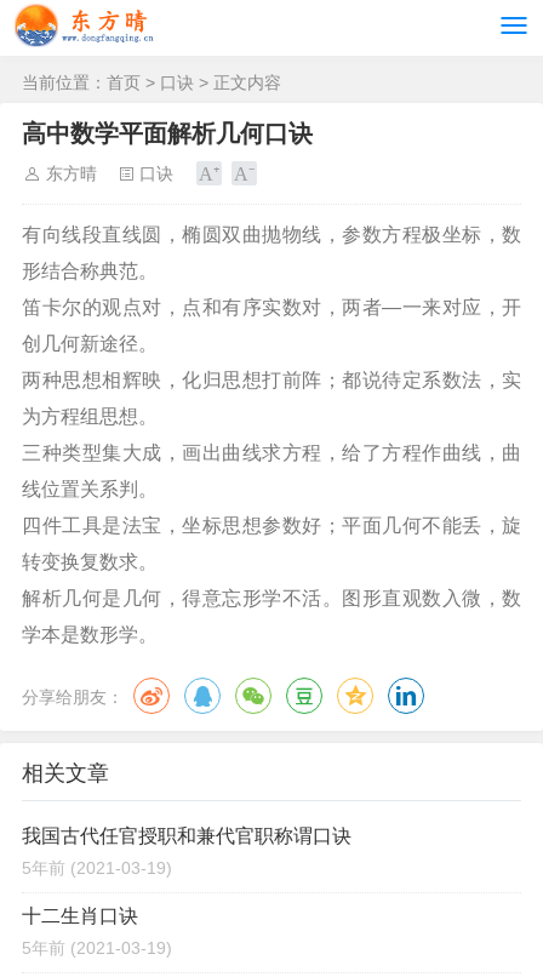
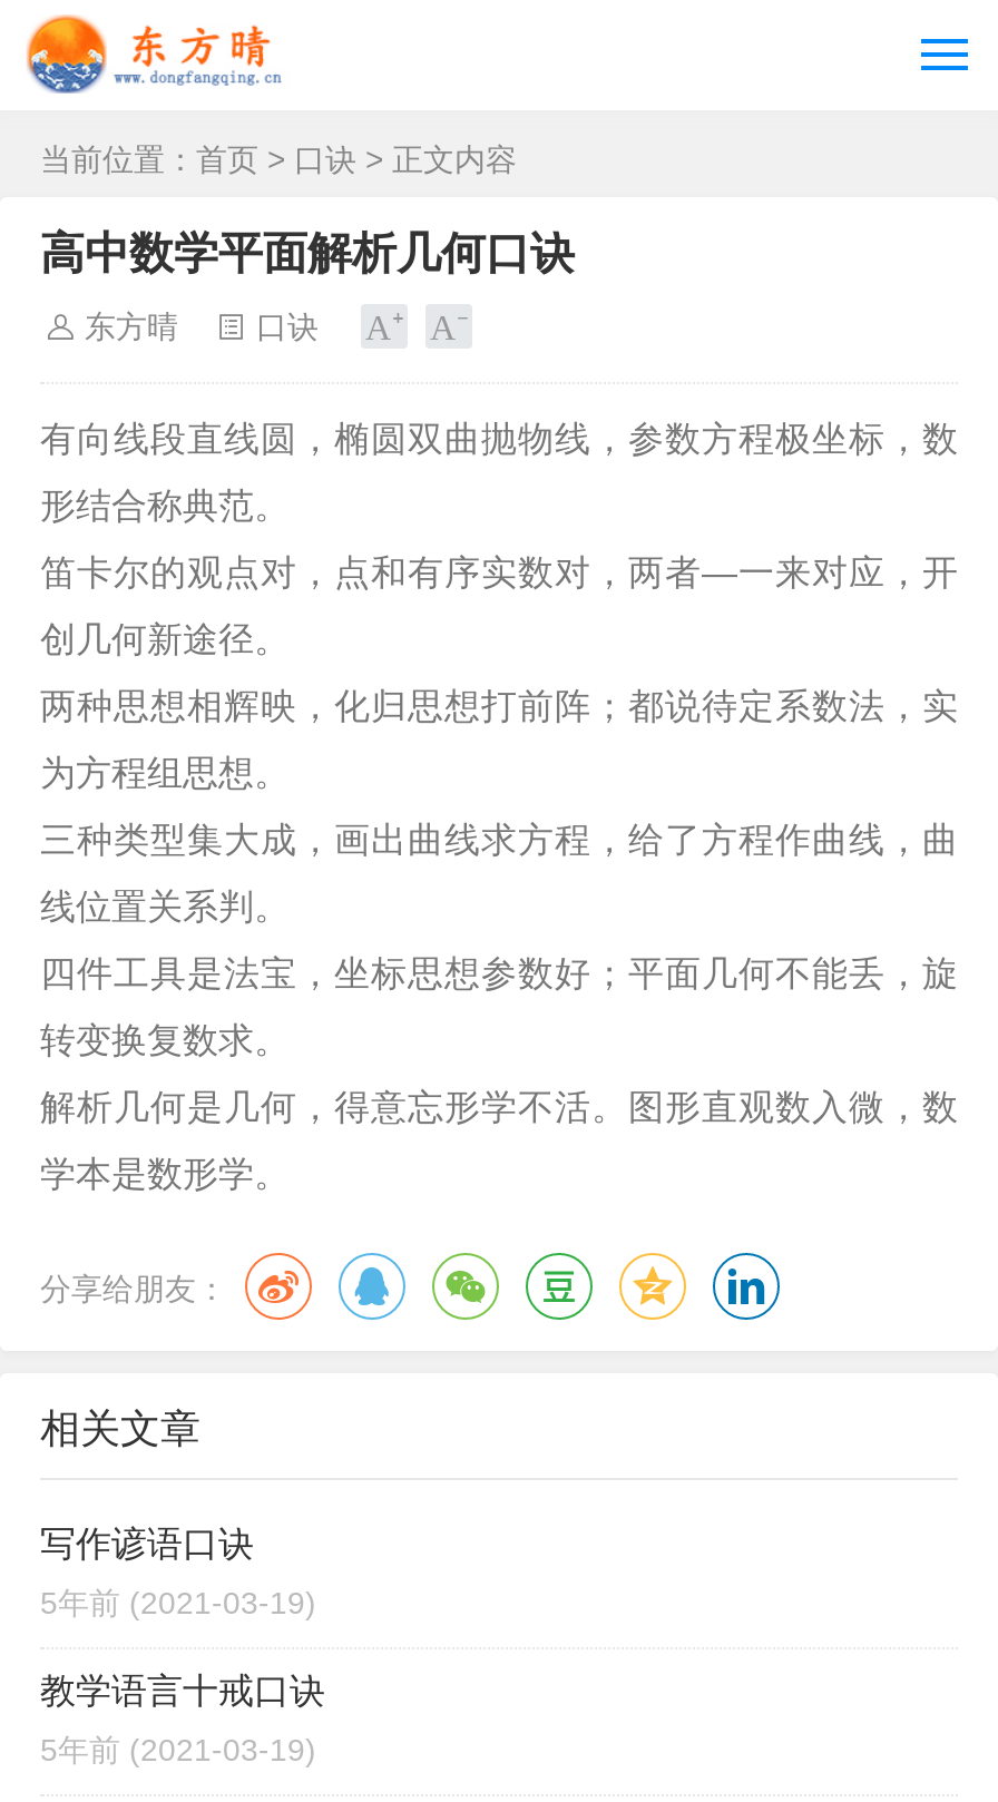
[22,825,351,846] 我国古代任官授职和兼代官职称谓口诀 -> [40,1525,254,1563] 写作谚语口诀
[22,905,138,926] 十二生肖口诀 -> [40,1672,325,1710] 教学语言十戒口诀

